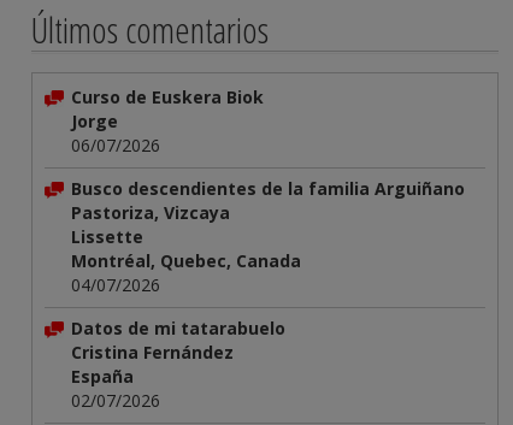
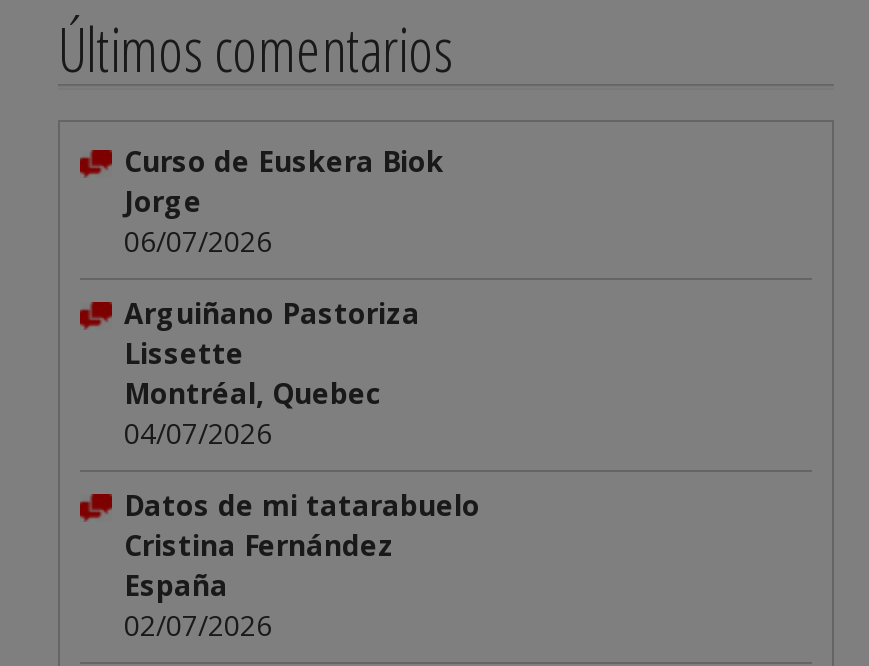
[71,177,465,224] Busco descendientes de la familia Arguiñano | Pastoriza, Vizcaya -> [124,294,420,332] Arguiñano Pastoriza
[71,249,301,272] Montréal, Quebec, Canada -> [124,374,382,412] Montréal, Quebec

